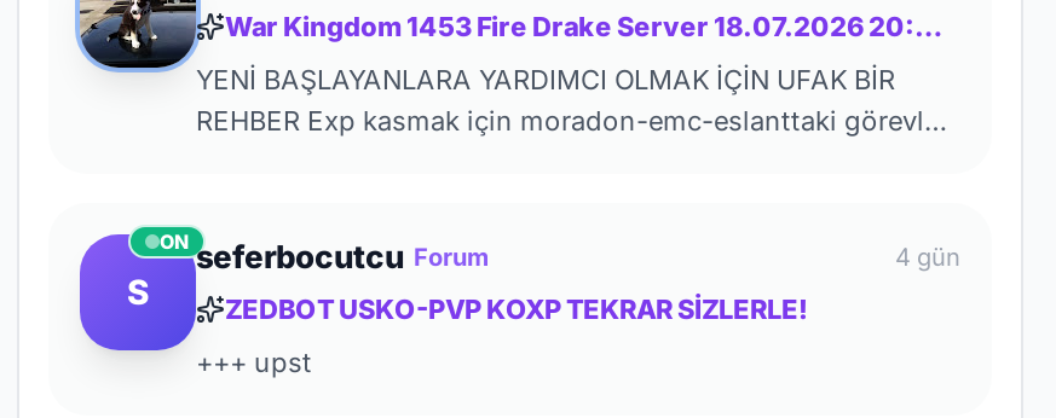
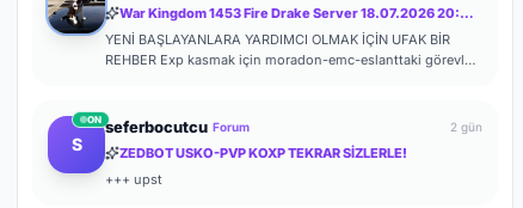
[895,241,960,270] 4 gün -> [450,119,482,134] 2 gün

